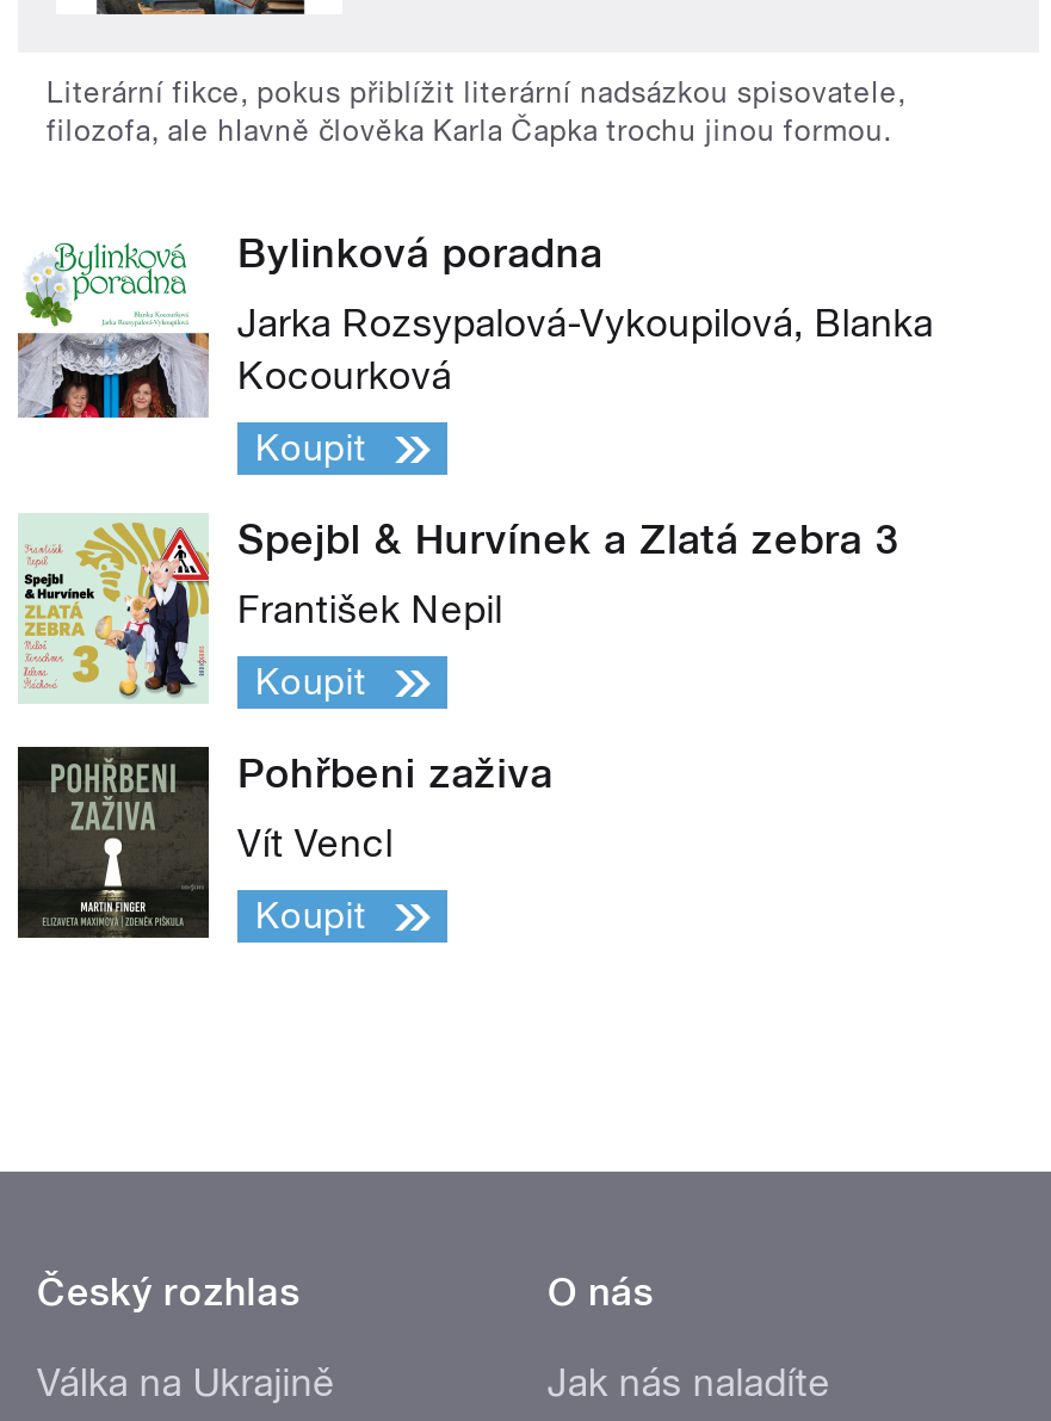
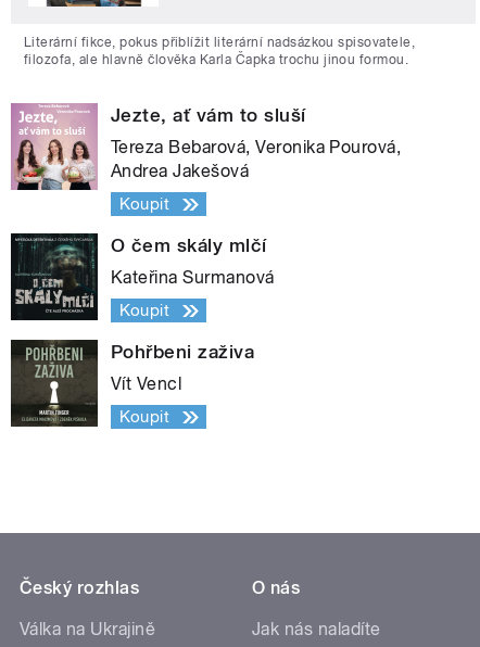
[16,227,603,420] [image] | Bylinková poradna -> [10,102,306,191] [image] | Jezte, ať vám to sluší
[237,301,934,399] Jarka Rozsypalová-Vykoupilová, Blanka | Kocourková -> [111,137,401,181] Tereza Bebarová, Veronika Pourová, | Andrea Jakešová
[18,513,900,704] [image] | Spejbl & Hurvínek a Zlatá zebra 3 -> [10,232,267,321] [image] | O čem skály mlčí
[237,587,503,633] František Nepil -> [111,267,274,288] Kateřina Surmanová

